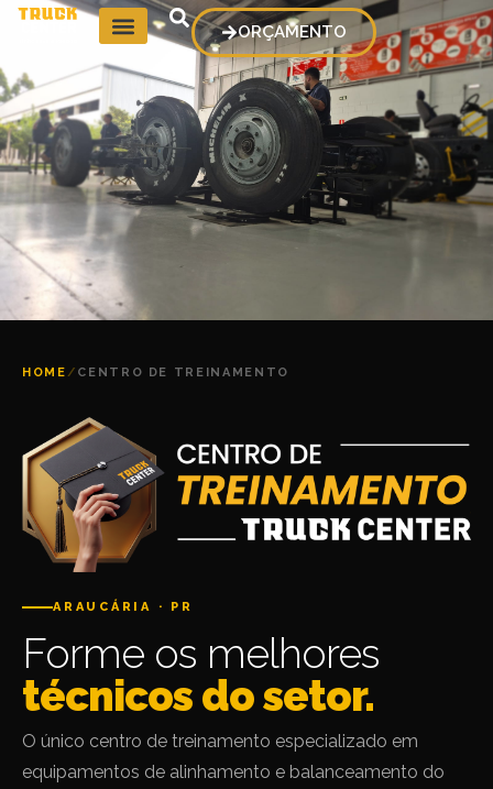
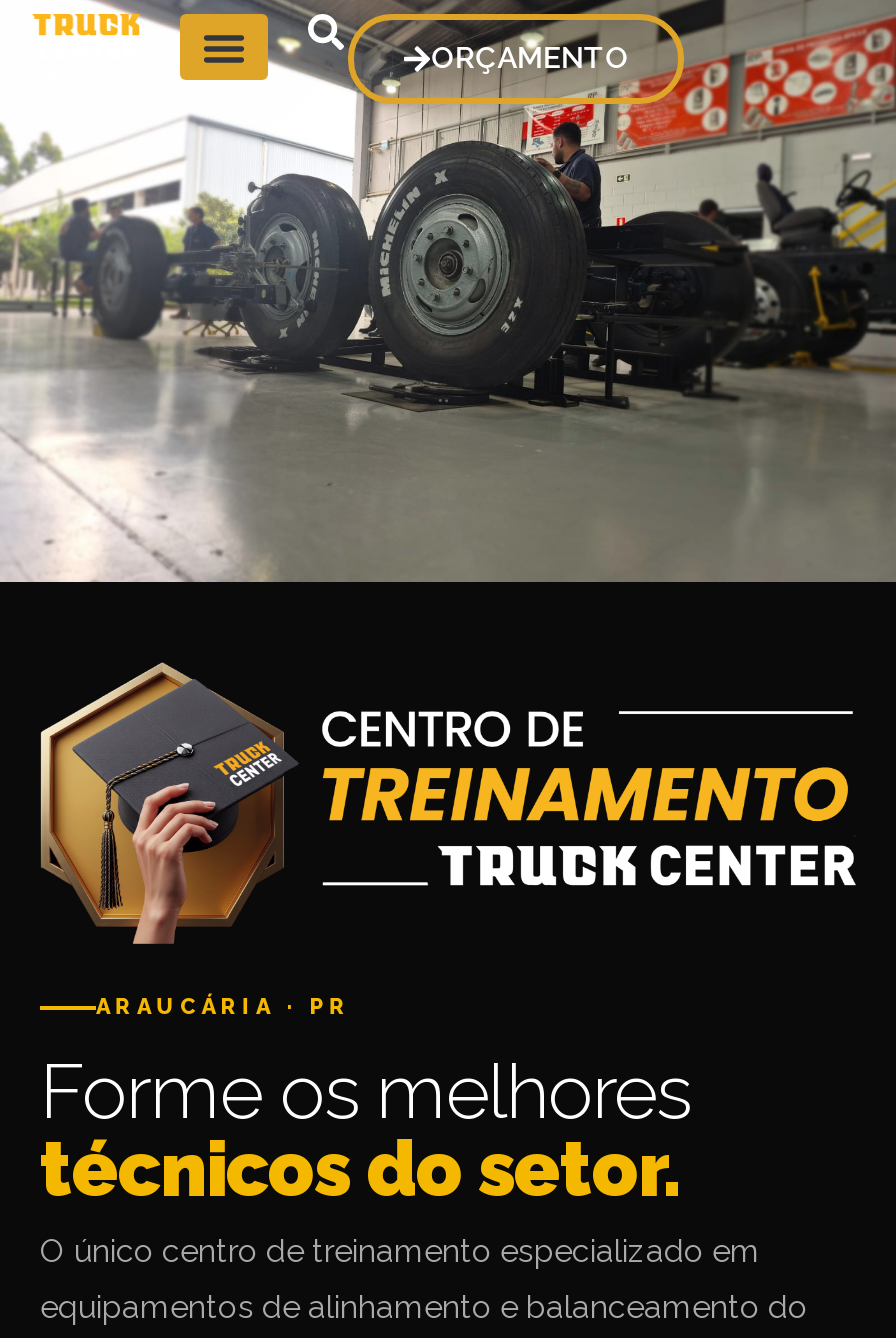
[22,365,289,380] HOME / CENTRO DE TREINAMENTO -> none

